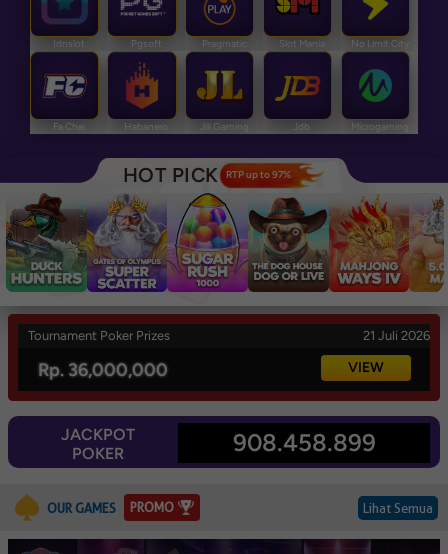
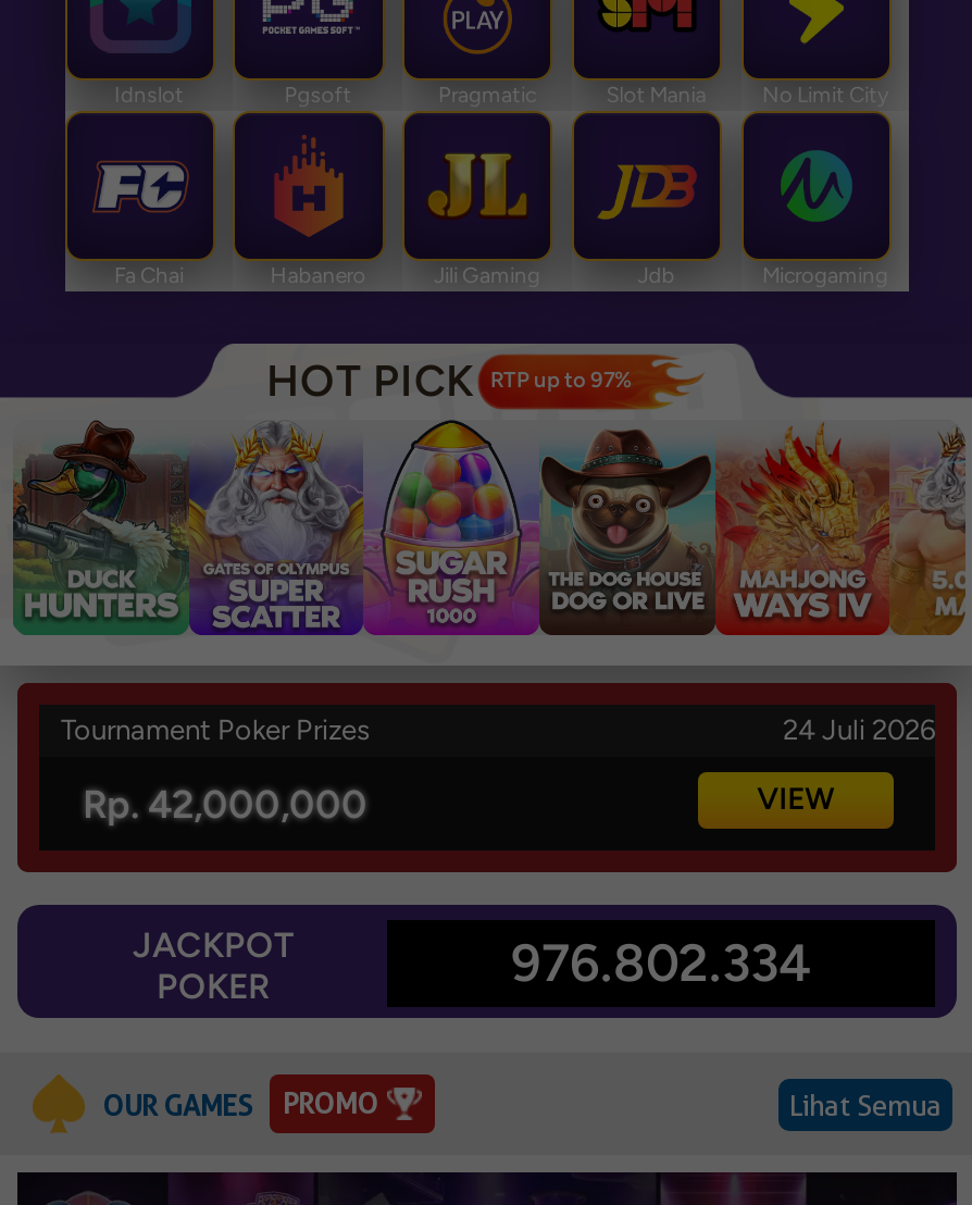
[363,328,430,343] 21 Juli 2026 -> [783,714,935,747] 24 Juli 2026
[38,359,168,381] Rp. 36,000,000 -> [83,781,367,828] Rp. 42,000,000
[232,428,375,457] 908.458.899 -> [511,932,811,995] 976.802.334

